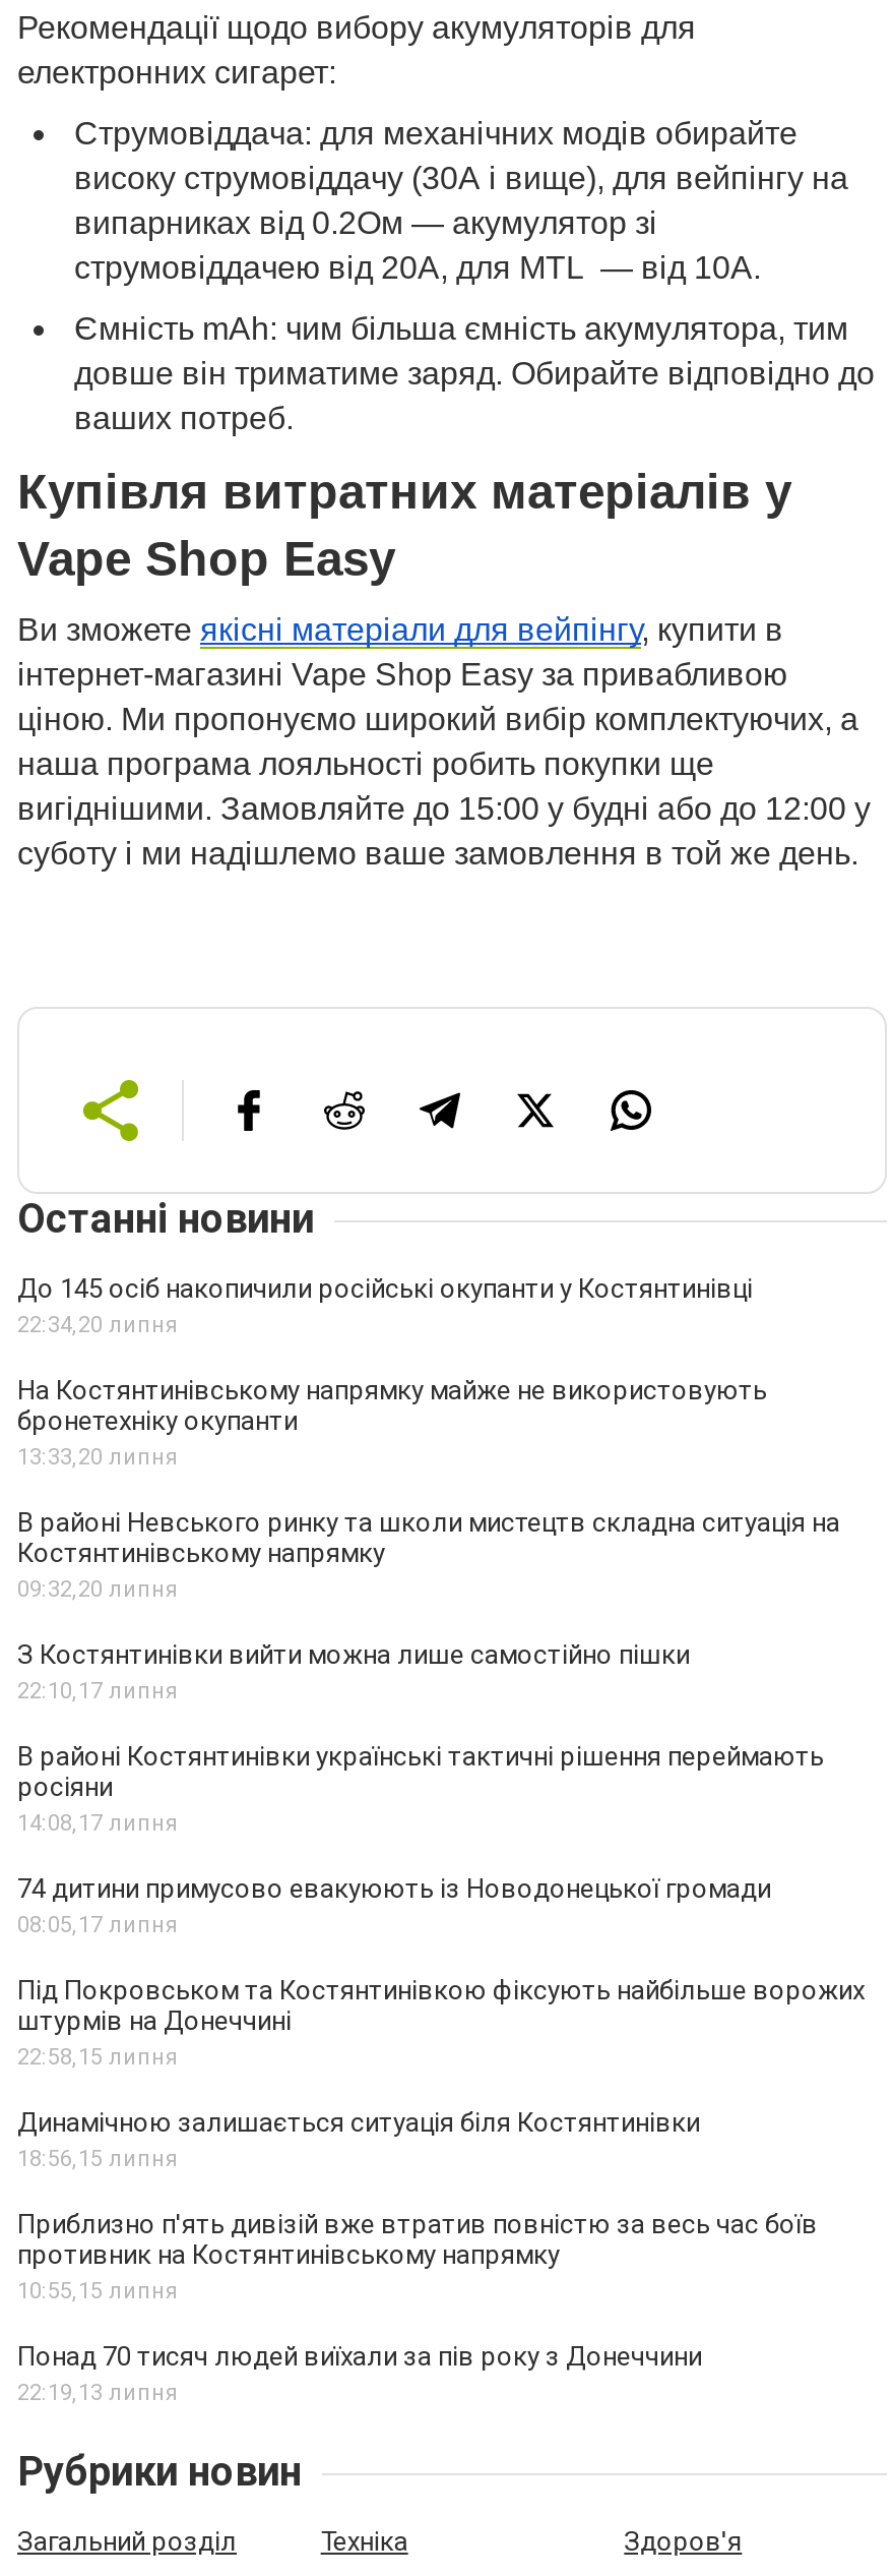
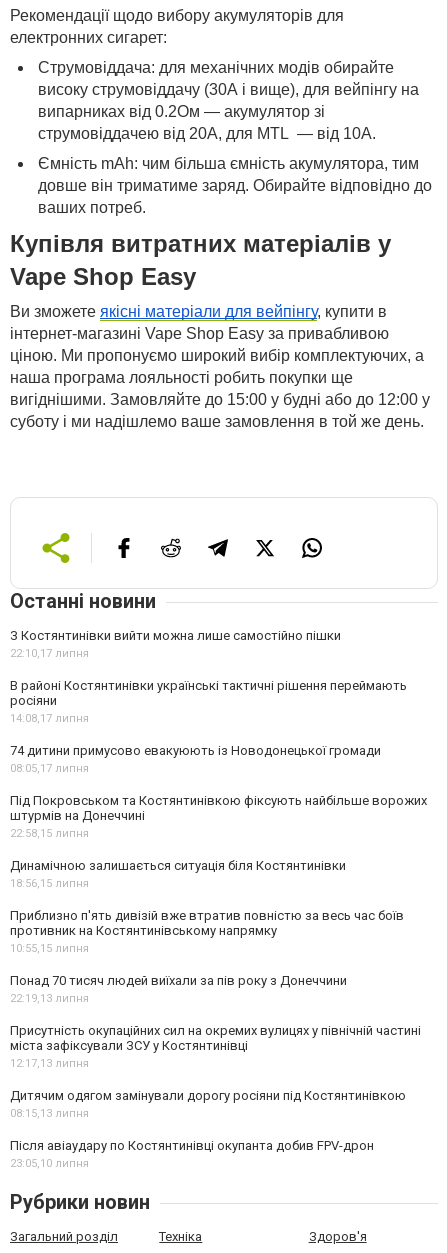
[17,1273,840,1603] До 145 осіб накопичили російські окупанти у Костянтинівці | 22:34,20 липня | На Костянтинівському напрямку майже не використовують | бронетехніку окупанти | 13:33,20 липня | В районі Невського ринку та школи мистецтв складна ситуація на | Костянтинівському напрямку | 09:32,20 липня -> none
moved [17,1639,865,2406] -> [10,628,427,1005]: З Костянтинівки вийти можна лише самостійно пішки | 22:10, 17 липня | В районі Костянтинівки українські тактичні рішення переймають | ... | Понад 70 тисяч людей виїхали за пів року з Донеччини | 22:19, 13 липня
none -> [10,1023,421,1170] Присутність окупаційних сил на окремих вулицях у північній частині | міста зафіксували ЗСУ у Костянтинівці | 12:17,13 липня | Дитячим одягом замінували дорогу росіяни під Костянтинівкою | 08:15,13 липня | Після авіаудару по Костянтинівці окупанта добив FPV-дрон | 23:05,10 липня

